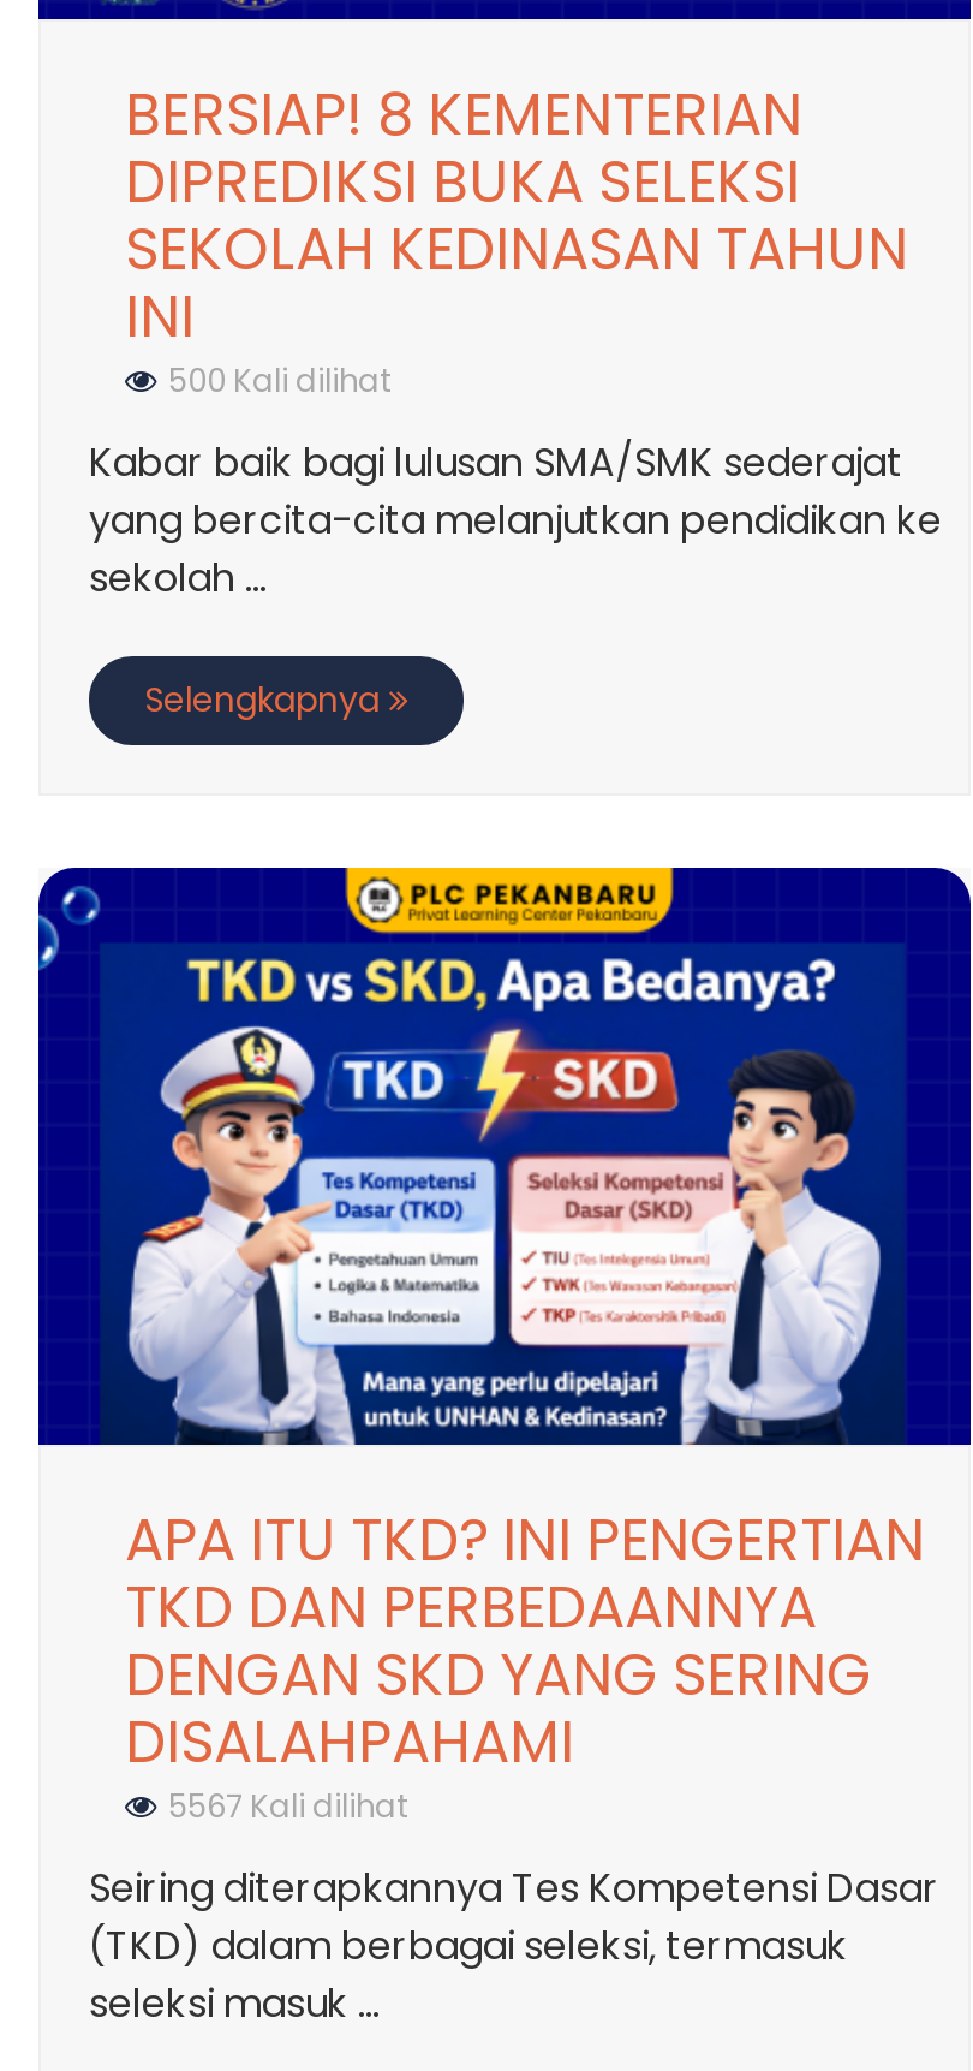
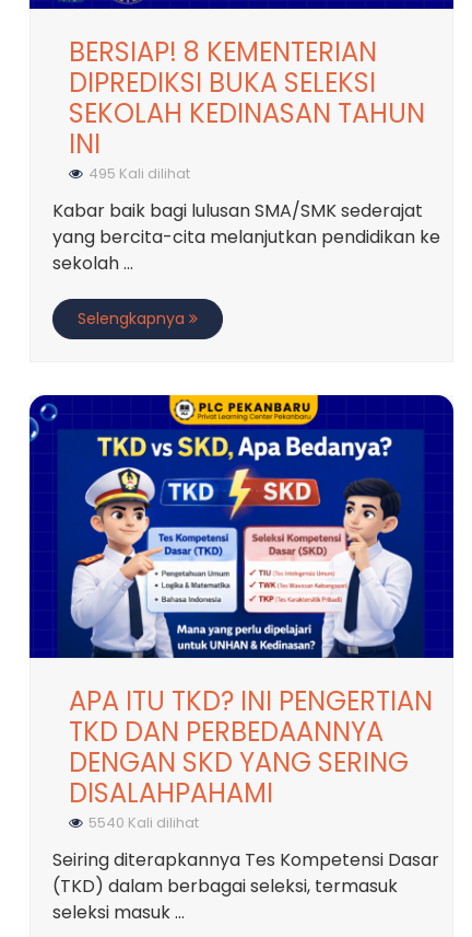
[168,358,389,404] 500 Kali dilihat -> [88,163,190,184] 495 Kali dilihat
[168,1784,406,1829] 5567 Kali dilihat -> [88,812,199,833] 5540 Kali dilihat

